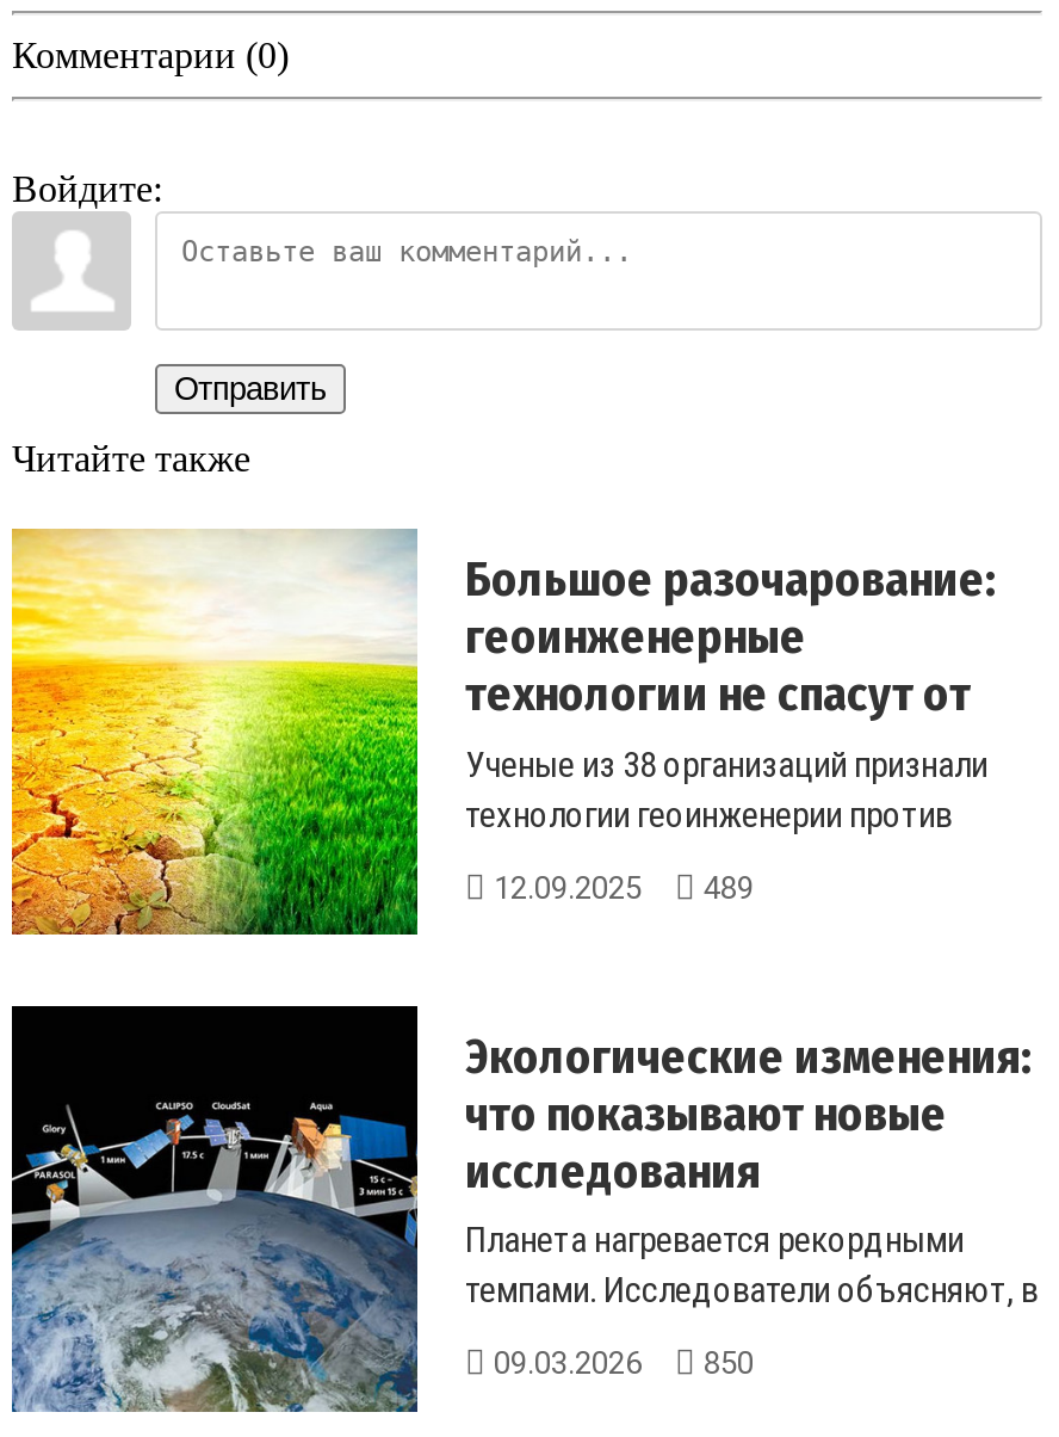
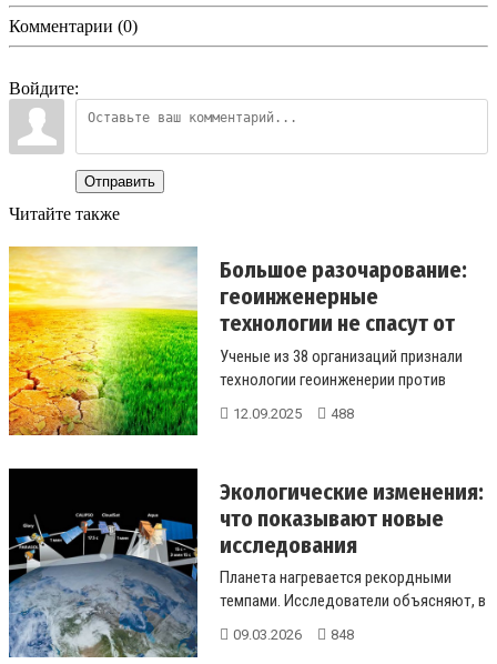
[494,870,754,905] 12.09.2025 489 -> [233,405,354,422] 12.09.2025 488
[494,1345,754,1380] 09.03.2026 850 -> [233,626,354,643] 09.03.2026 848

